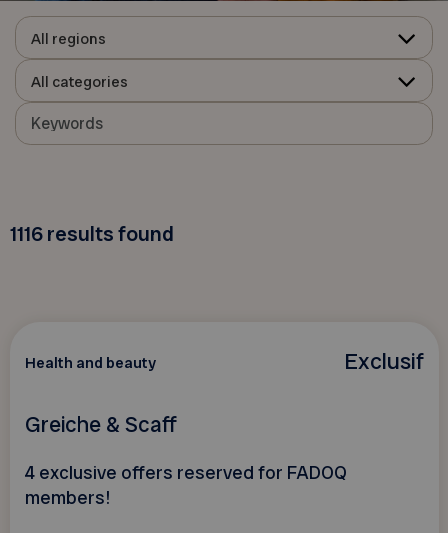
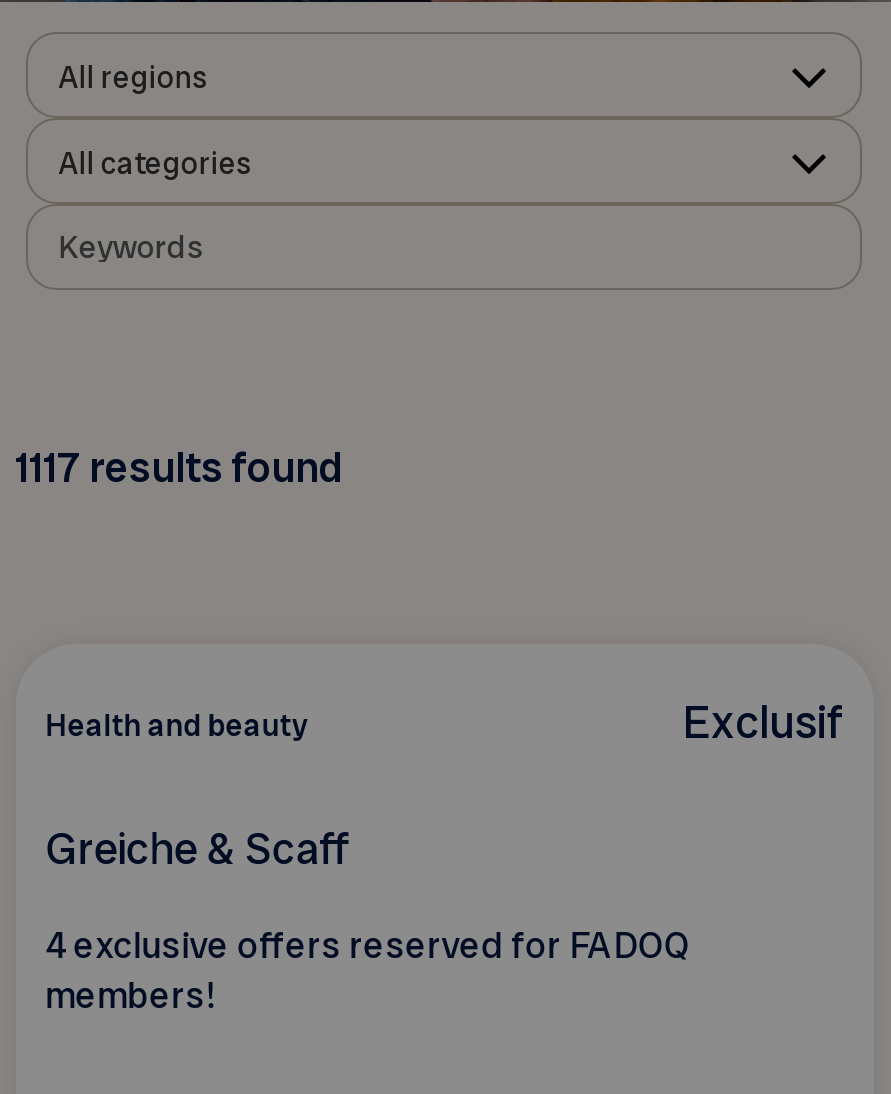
[9,220,173,247] 1116 results found -> [15,440,343,494] 1117 results found

